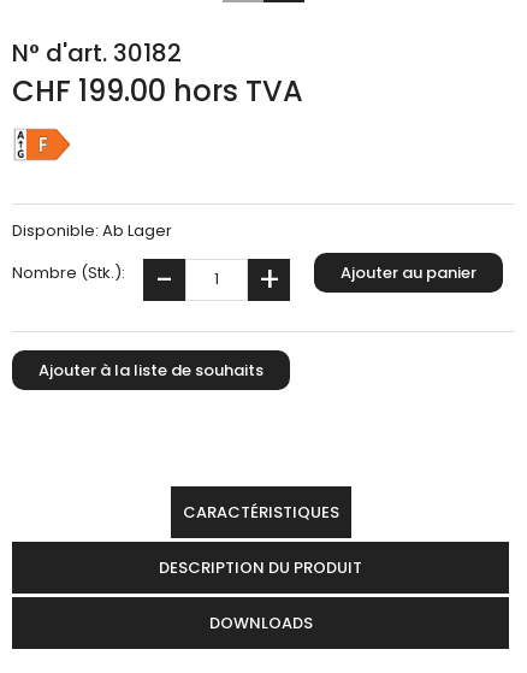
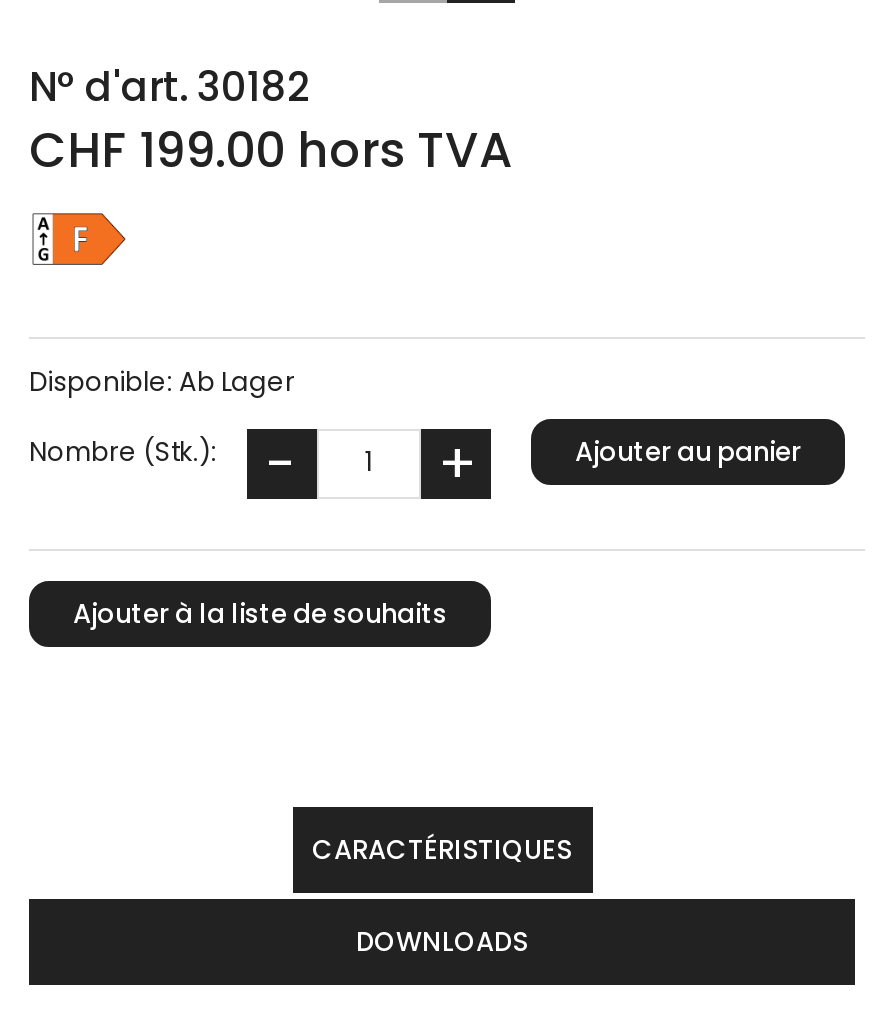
[159,556,362,579] DESCRIPTION DU PRODUIT -> none

